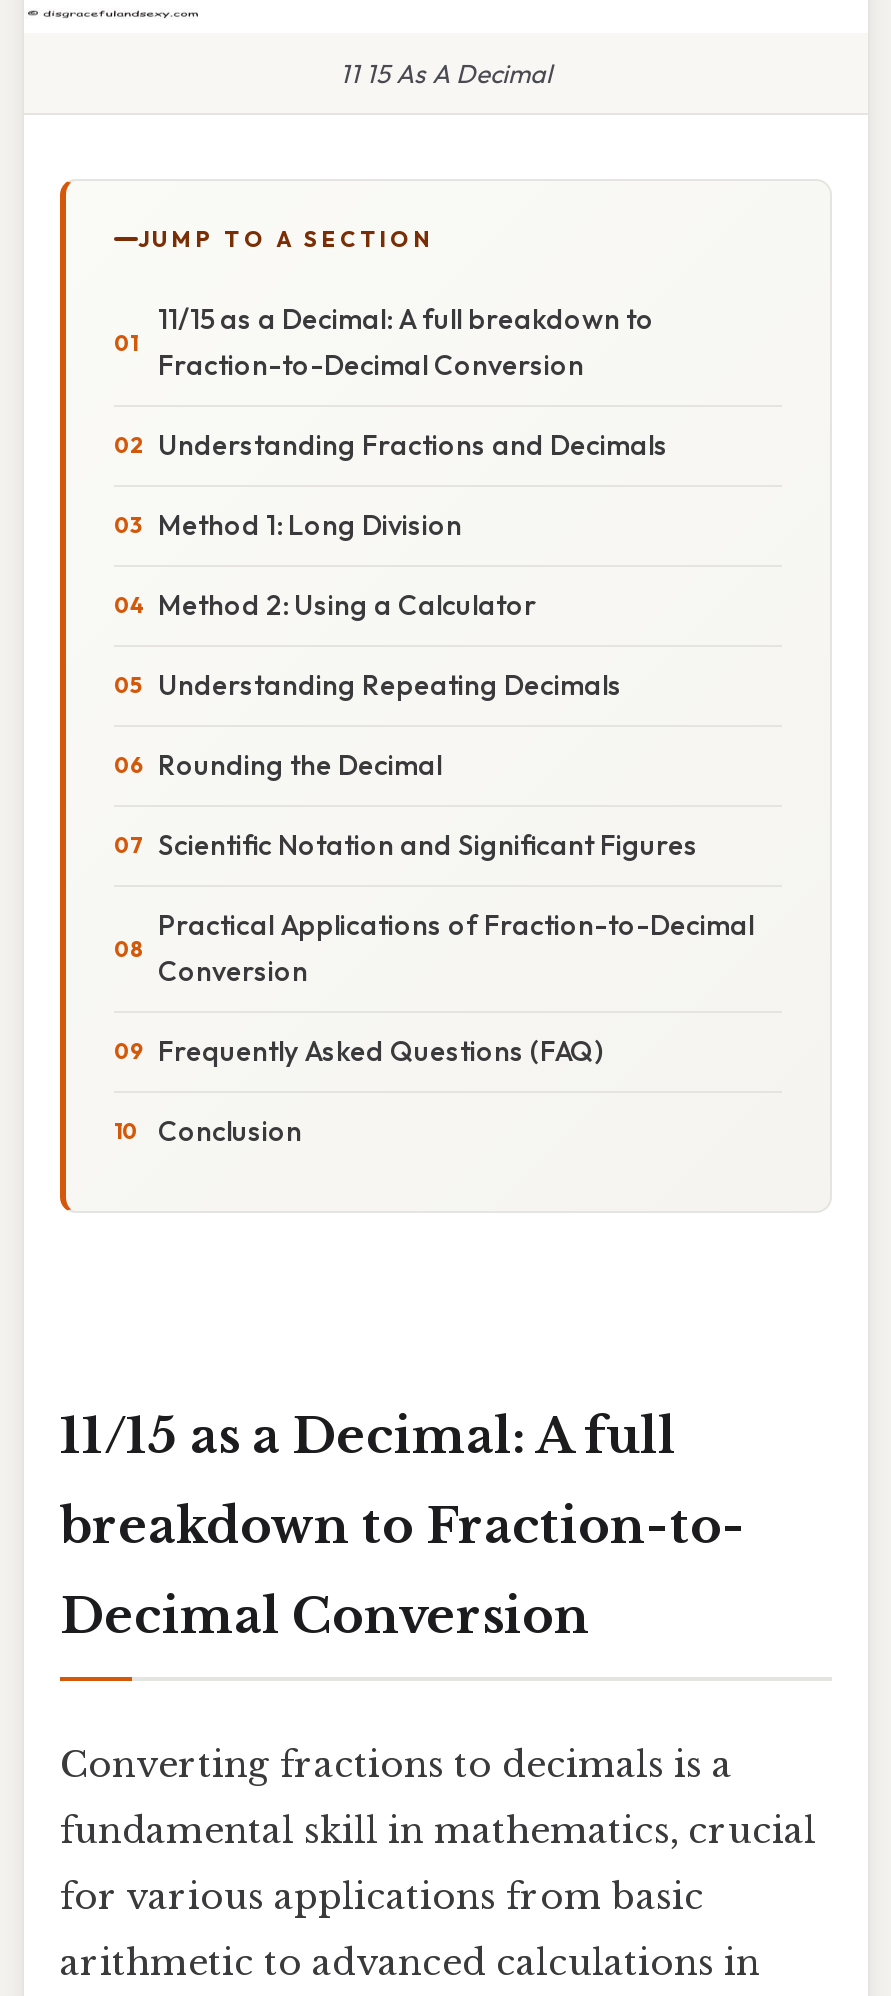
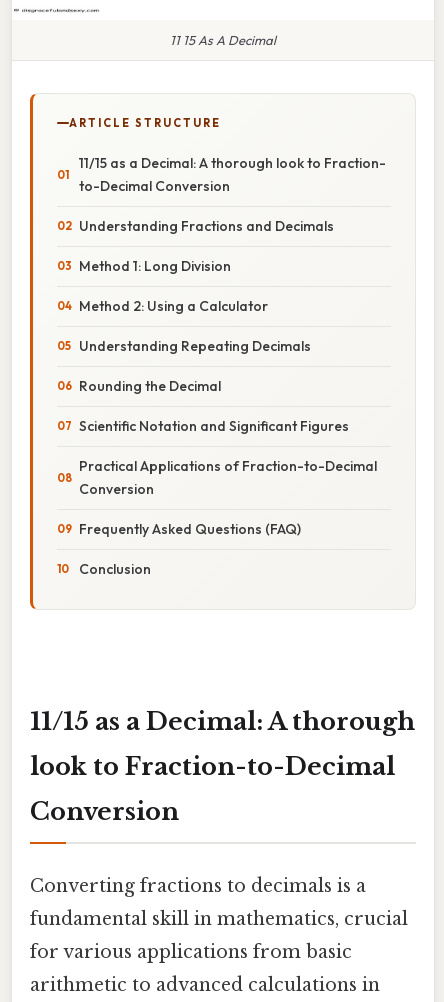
[138,225,434,253] JUMP TO A SECTION -> [69,116,221,130] ARTICLE STRUCTURE
[158,301,654,383] 11/15 as a Decimal: A full breakdown to | Fraction-to-Decimal Conversion -> [79,154,386,195] 11/15 as a Decimal: A thorough look to Fraction- | to-Decimal Conversion
[60,1406,676,1464] 11/15 as a Decimal: A full -> [30,707,415,736] 11/15 as a Decimal: A thorough
[60,1496,746,1554] breakdown to Fraction-to- -> [30,752,395,781] look to Fraction-to-Decimal
[60,1586,590,1644] Decimal Conversion -> [30,797,179,826] Conversion

